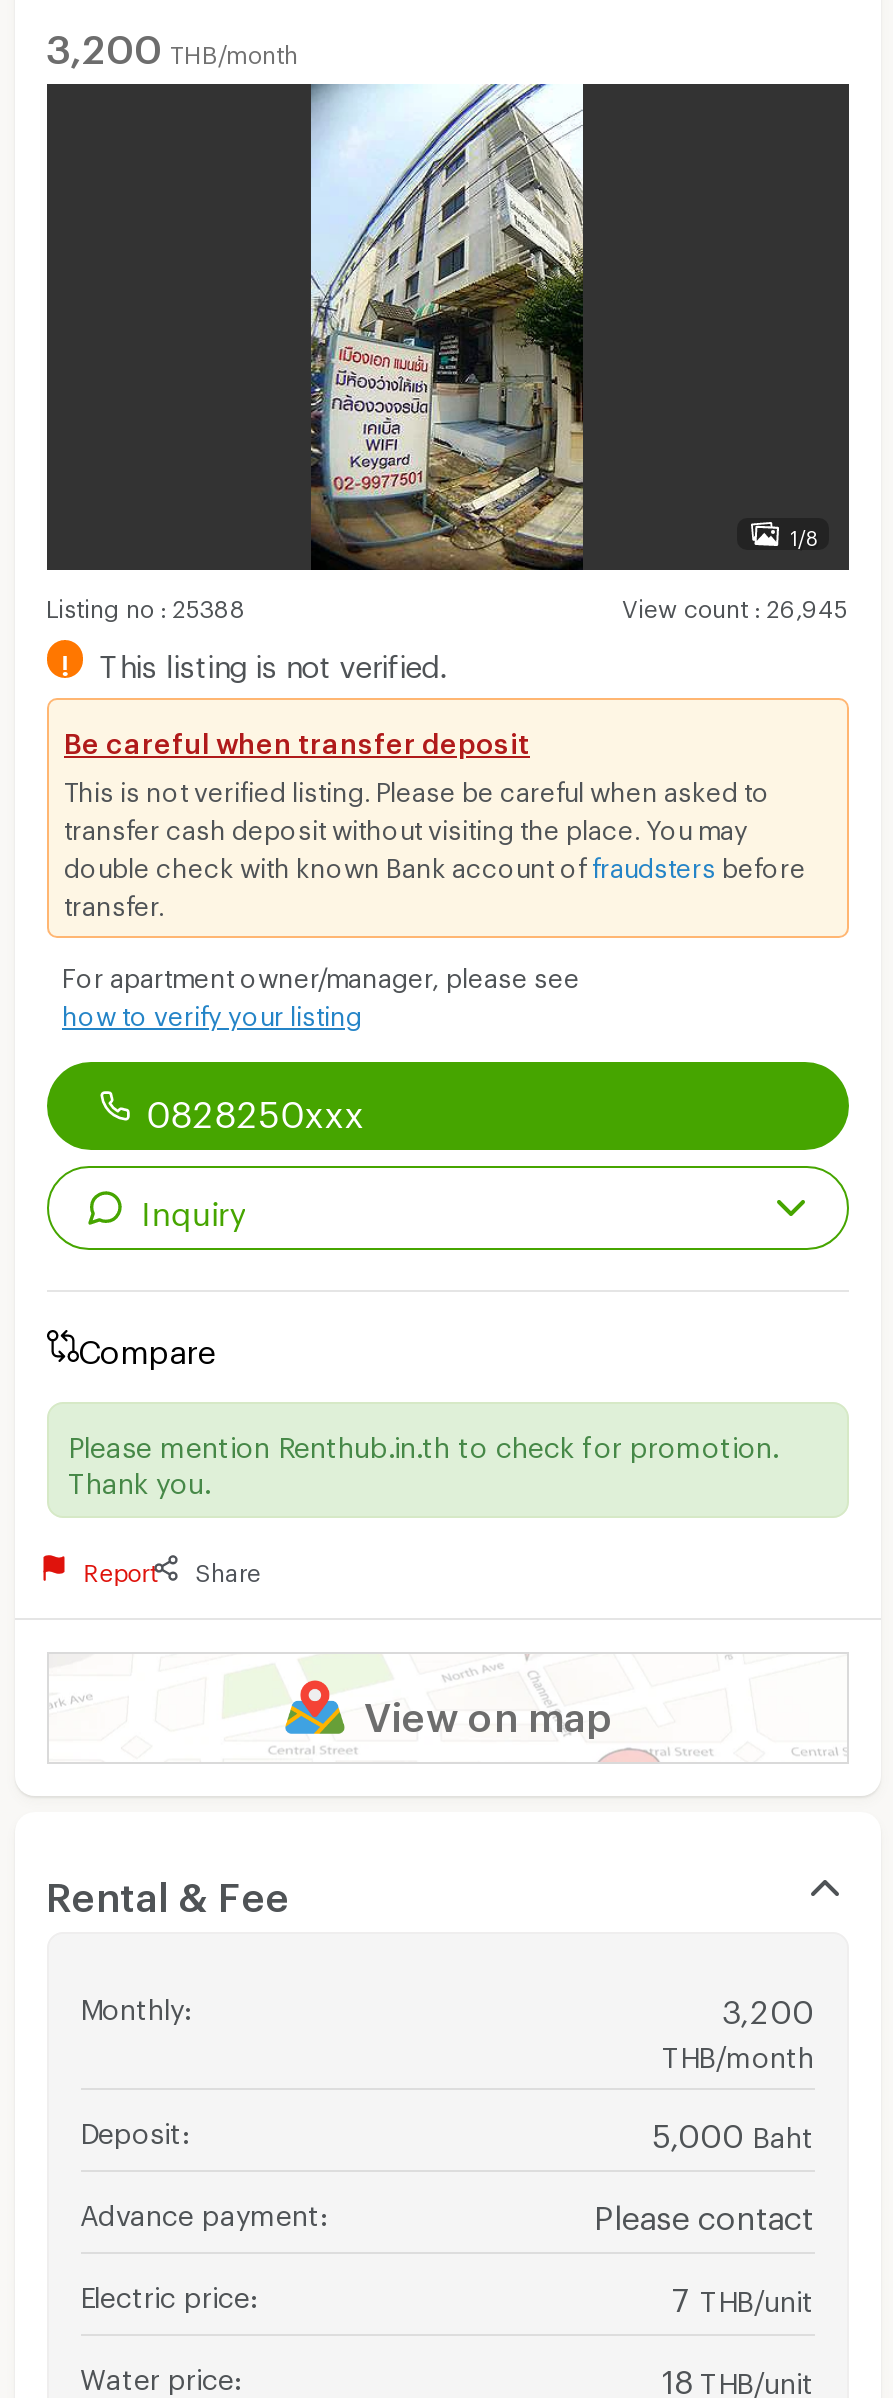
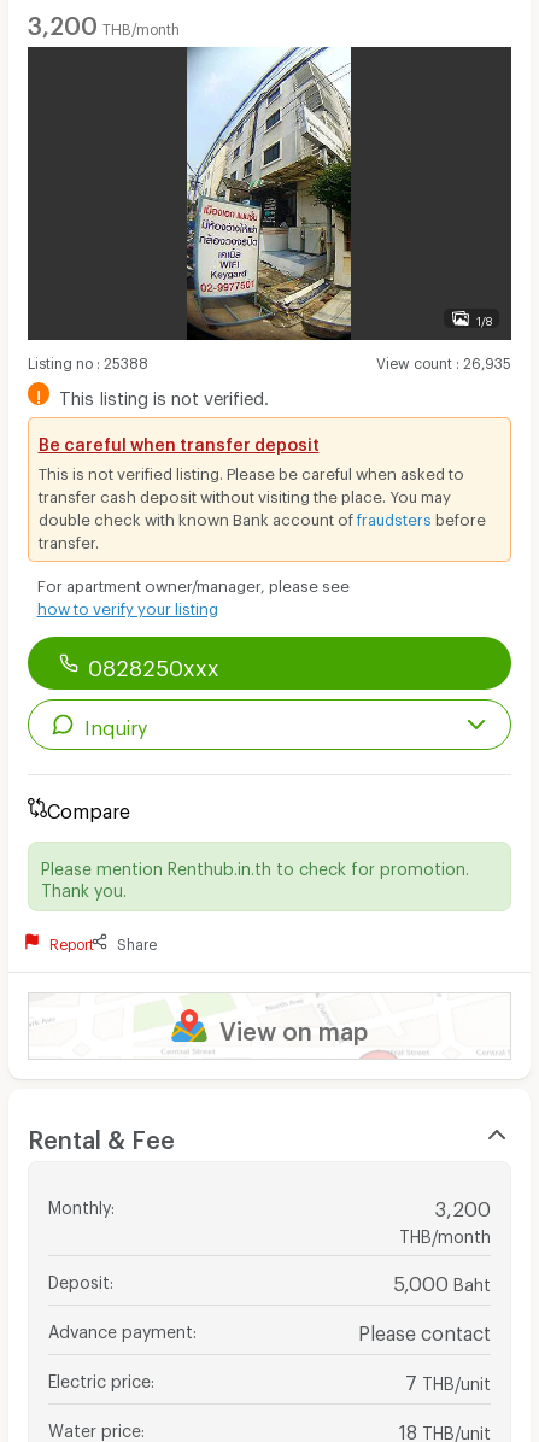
[622,593,848,613] View count: 26,945 -> [376,354,511,366] View count: 26,935

